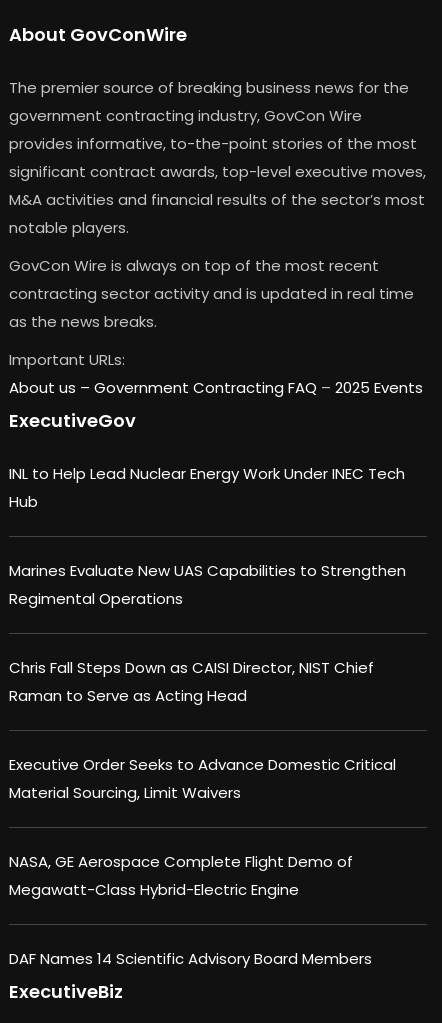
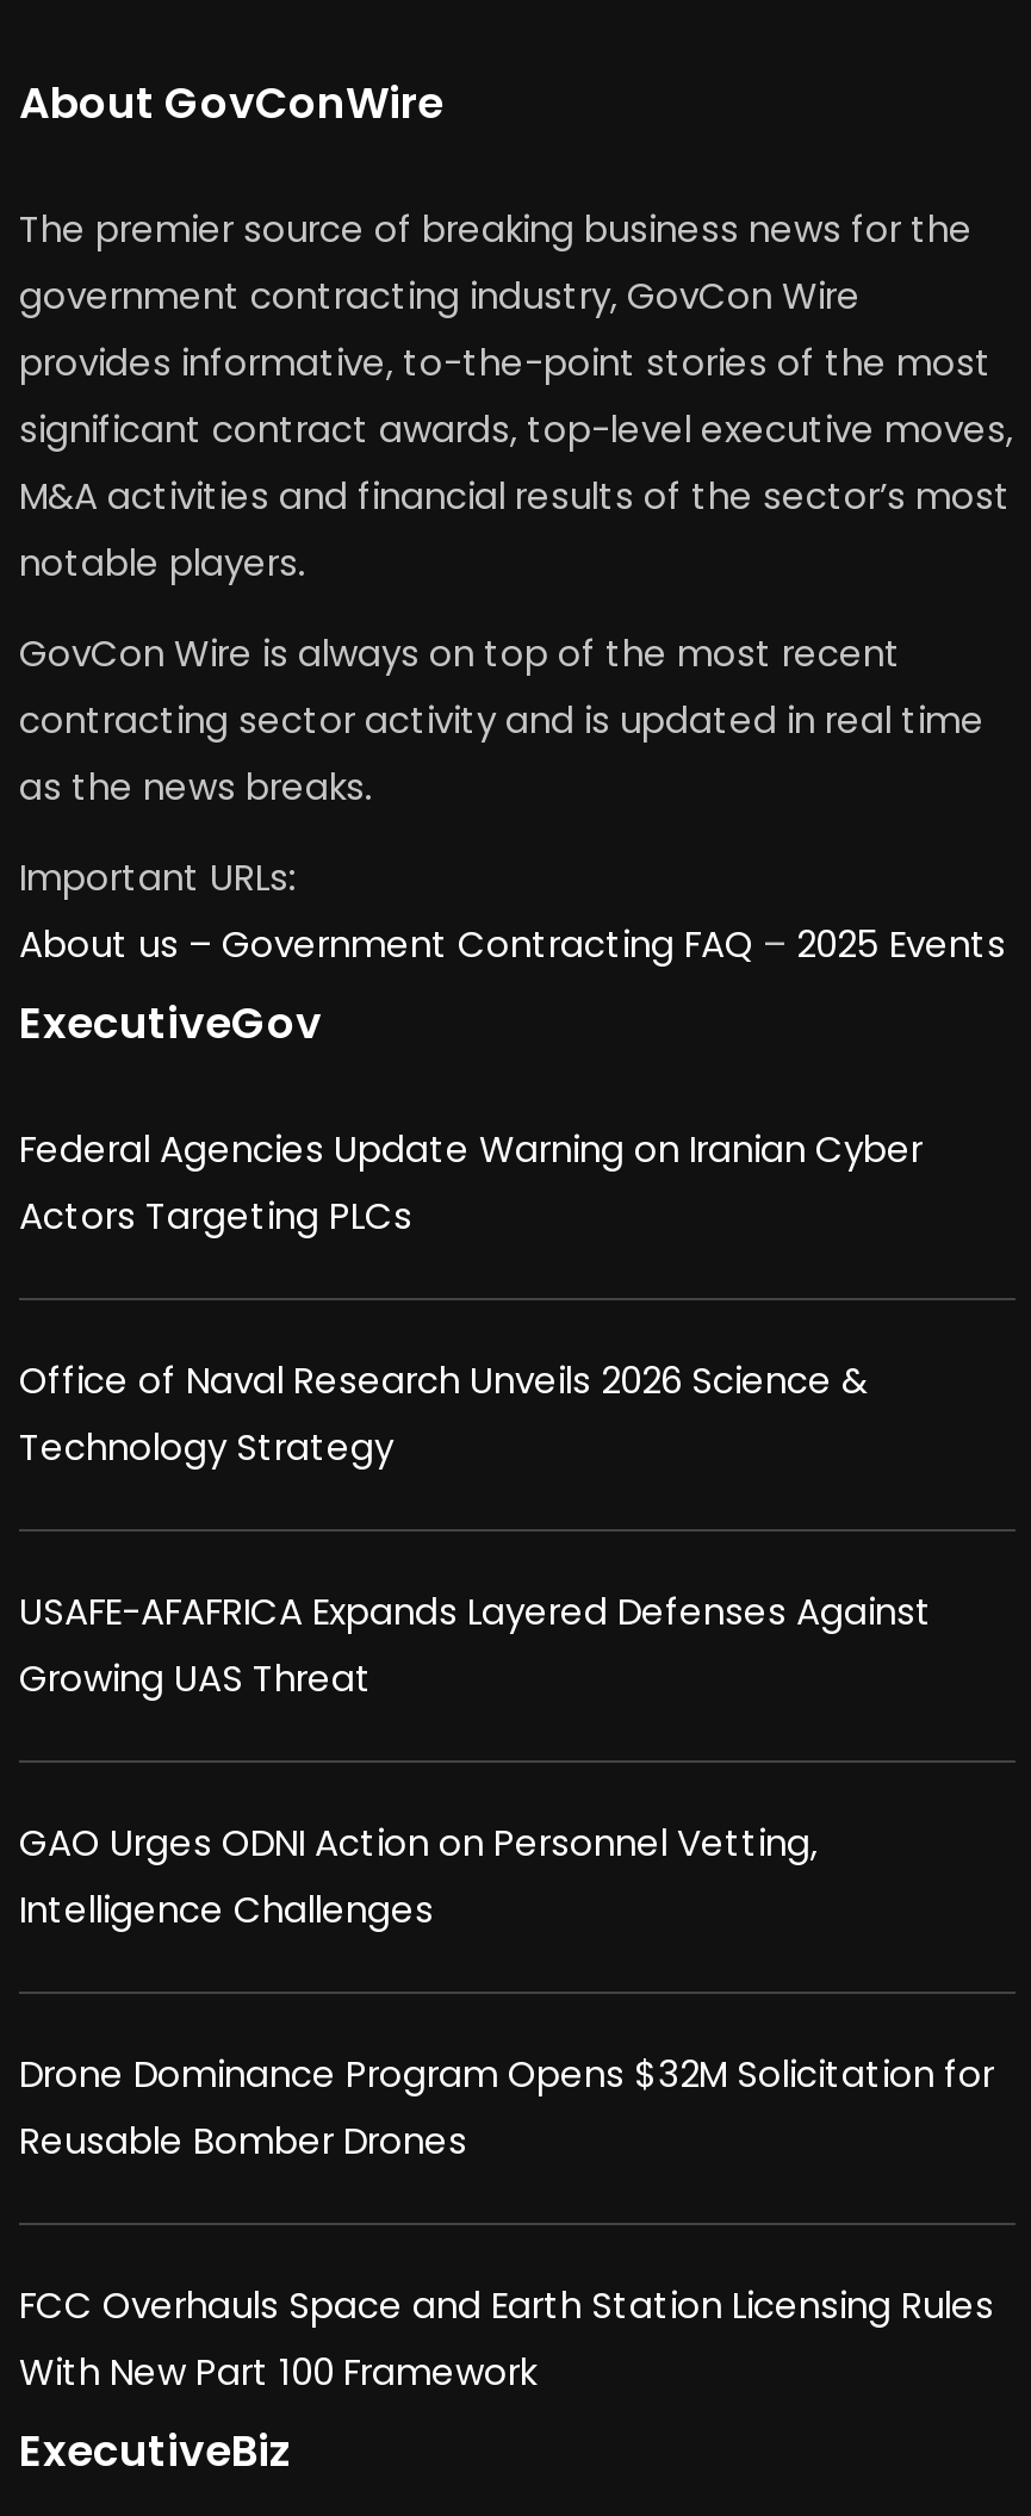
[9,463,405,512] INL to Help Lead Nuclear Energy Work Under INEC Tech | Hub -> [19,1124,923,1241] Federal Agencies Update Warning on Iranian Cyber | Actors Targeting PLCs
[9,560,406,609] Marines Evaluate New UAS Capabilities to Strengthen | Regimental Operations -> [19,1355,868,1472] Office of Naval Research Unveils 2026 Science & | Technology Strategy
[9,657,374,706] Chris Fall Steps Down as CAISI Director, NIST Chief | Raman to Serve as Acting Head -> [19,1587,932,1703] USAFE-AFAFRICA Expands Layered Defenses Against | Growing UAS Threat
[9,754,396,803] Executive Order Seeks to Advance Domestic Critical | Material Sourcing, Limit Waivers -> [19,1818,818,1935] GAO Urges ODNI Action on Personnel Vetting, | Intelligence Challenges
[9,851,353,900] NASA, GE Aerospace Complete Flight Demo of | Megawatt-Class Hybrid-Electric Engine -> [19,2049,994,2166] Drone Dominance Program Opens $32M Solicitation for | Reusable Bomber Drones
[9,948,372,969] DAF Names 14 Scientific Advisory Board Members -> [19,2280,994,2397] FCC Overhauls Space and Earth Station Licensing Rules | With New Part 100 Framework

